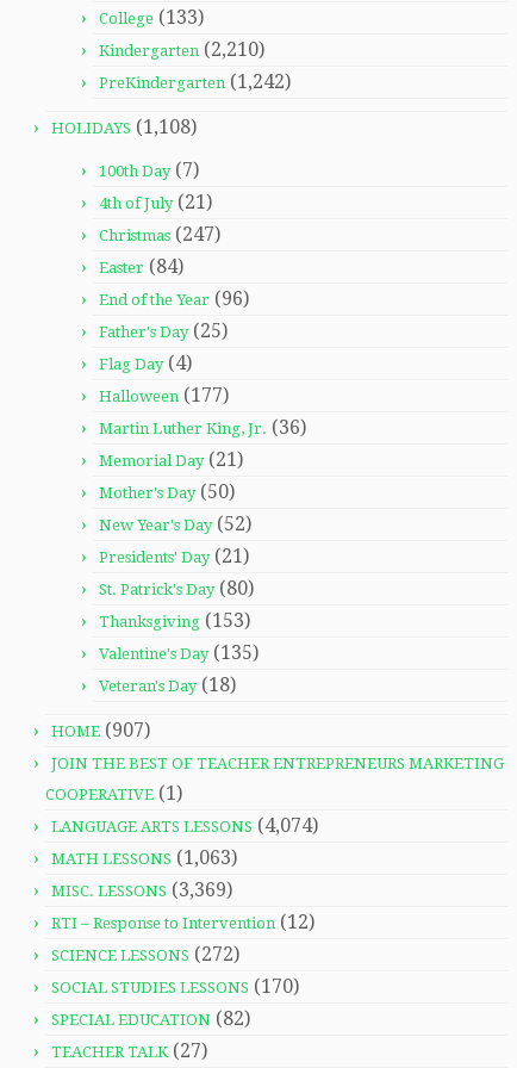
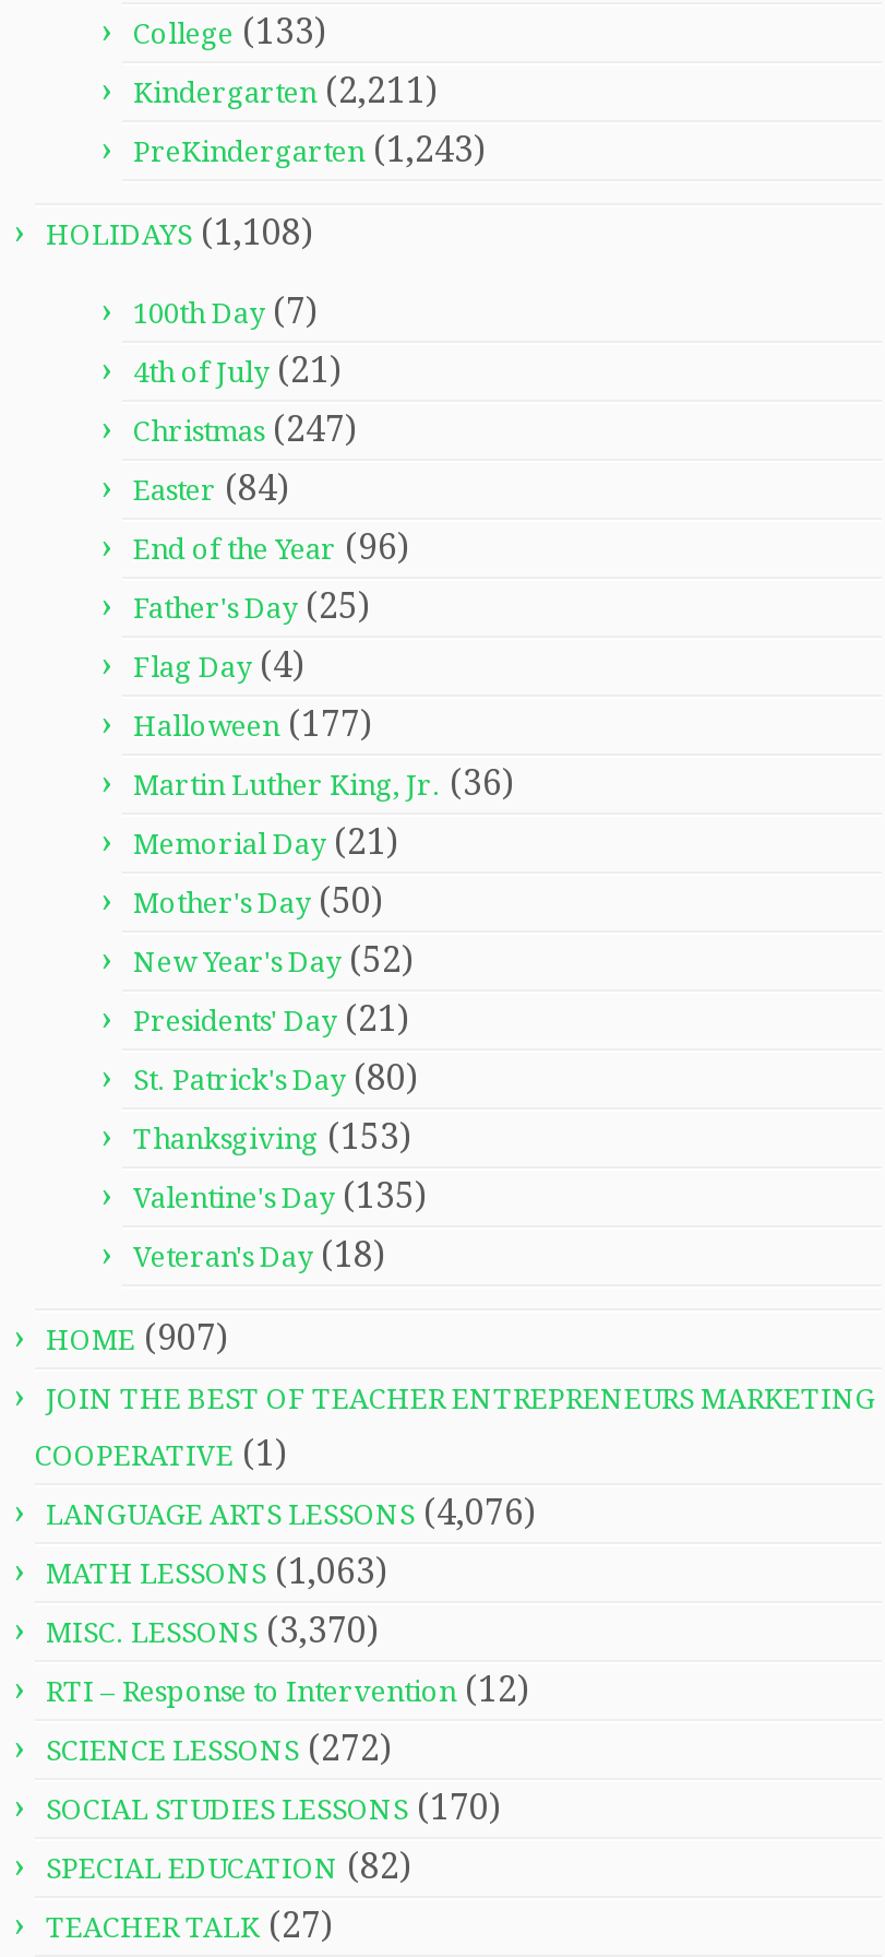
[99,38,264,61] Kindergarten (2,210) -> [133,70,436,111] Kindergarten (2,211)
[99,70,291,93] PreKindergarten (1,242) -> [133,129,485,170] PreKindergarten (1,243)
[51,814,318,837] LANGUAGE ARTS LESSONS (4,074) -> [46,1492,535,1533] LANGUAGE ARTS LESSONS (4,076)
[51,878,232,901] MISC. LESSONS (3,369) -> [46,1610,378,1651] MISC. LESSONS (3,370)

